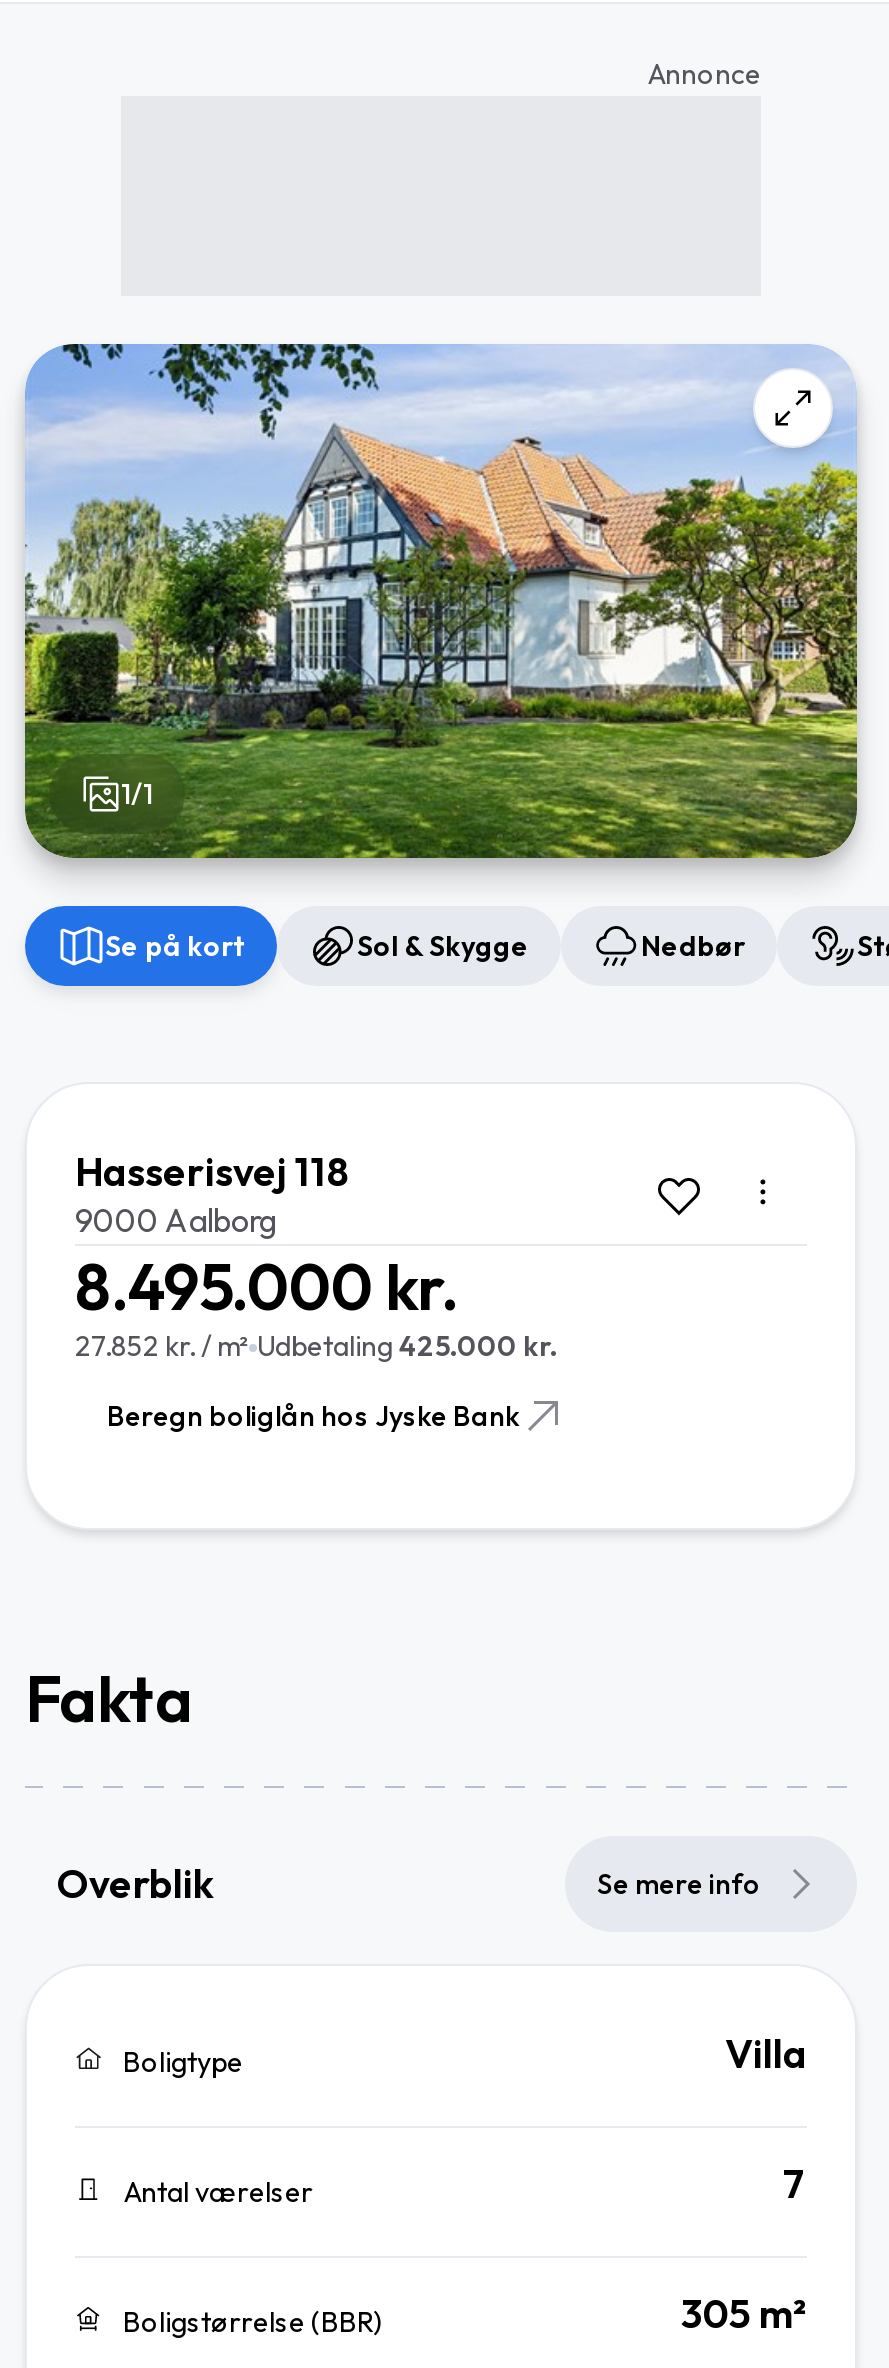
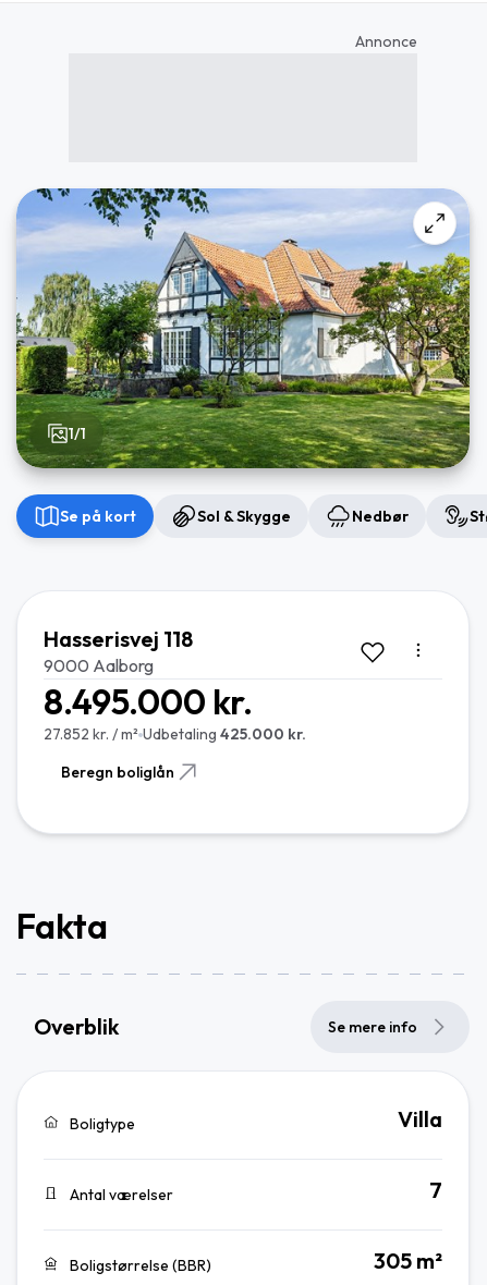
[107,1397,519,1433] Beregn boliglån hos Jyske Bank -> [61,762,174,781] Beregn boliglån

